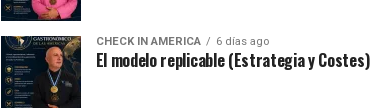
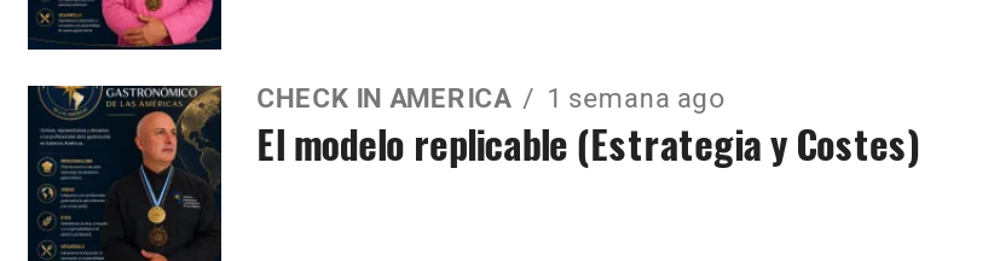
[96,35,269,48] CHECK IN AMERICA 6 días ago -> [257,84,724,115] CHECK IN AMERICA 1 semana ago

